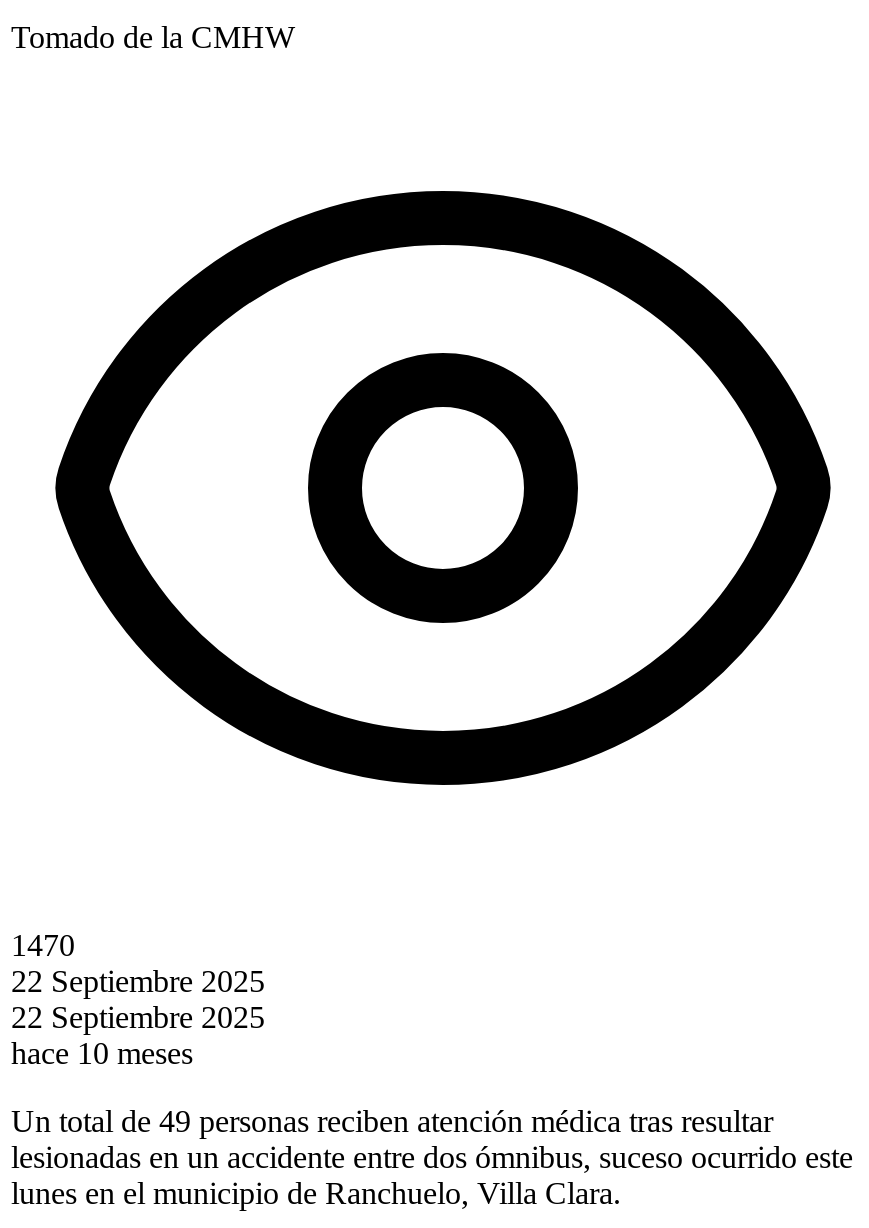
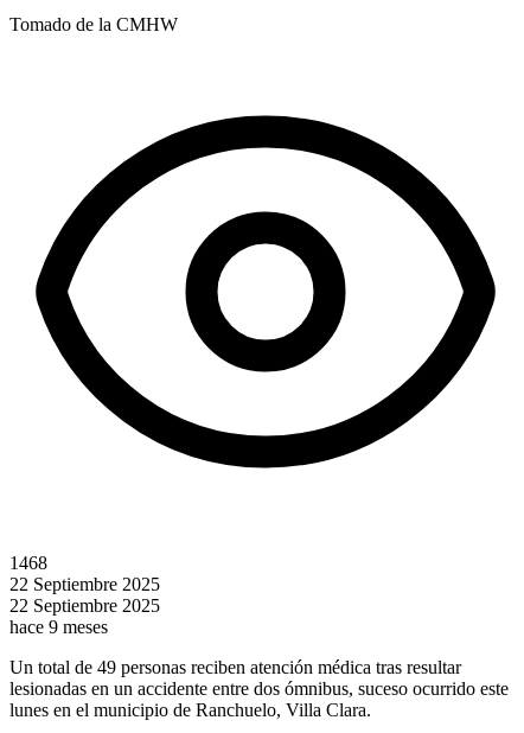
[11,929,75,963] 1470 -> [9,553,47,573] 1468
[11,1037,193,1071] hace 10 meses -> [9,617,108,637] hace 9 meses

